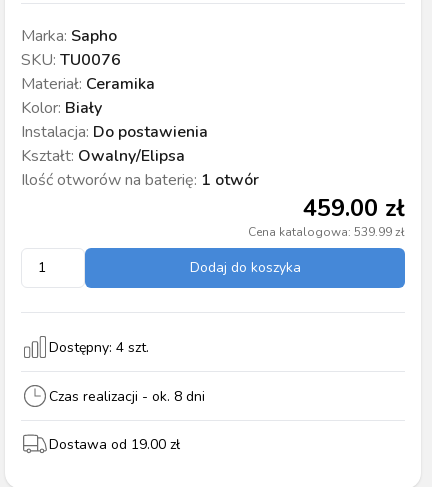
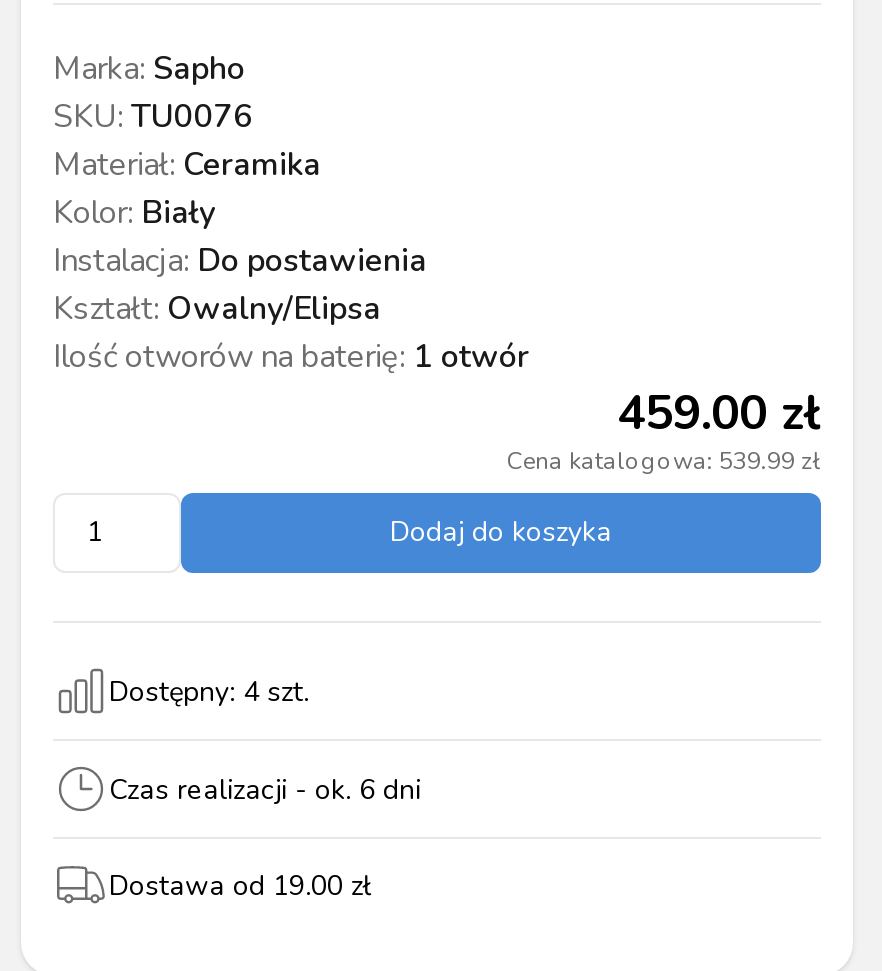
[49,387,205,406] Czas realizacji - ok. 8 dni -> [109,771,421,809] Czas realizacji - ok. 6 dni

